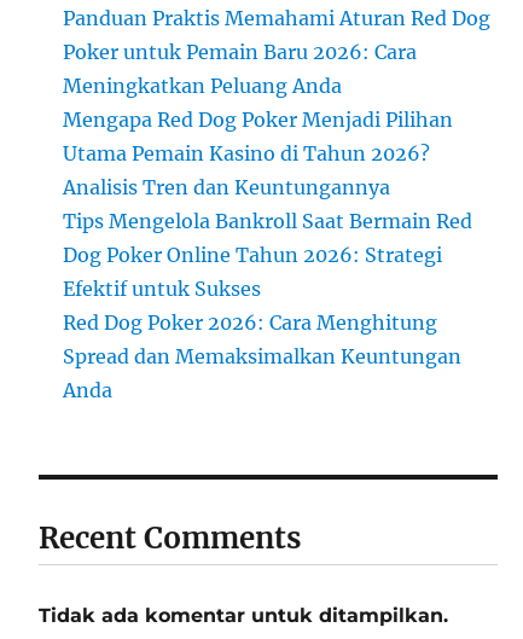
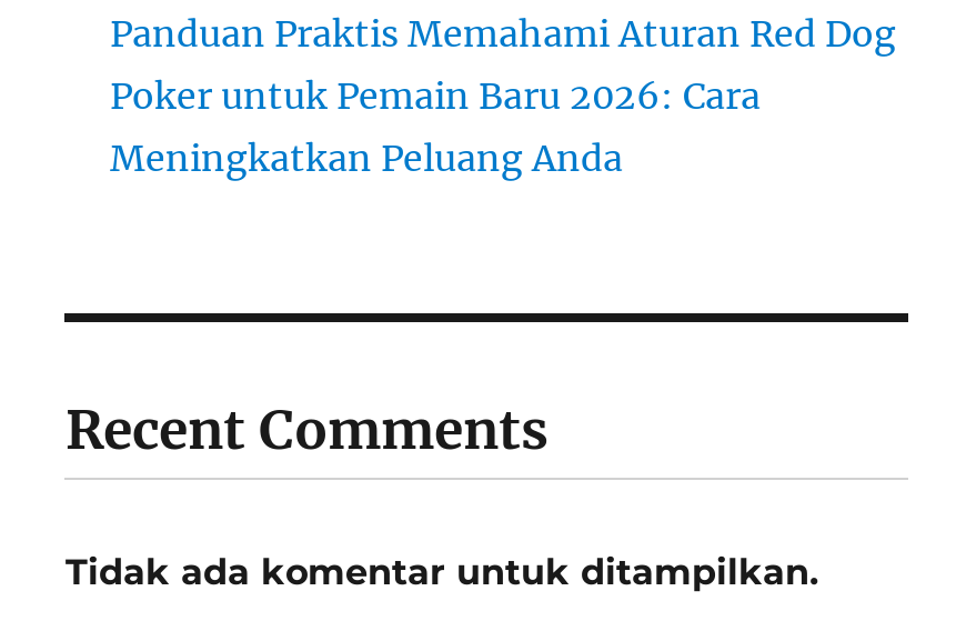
[63,107,473,402] Mengapa Red Dog Poker Menjadi Pilihan | Utama Pemain Kasino di Tahun 2026? | Analisis Tren dan Keuntungannya | Tips Mengelola Bankroll Saat Bermain Red | Dog Poker Online Tahun 2026: Strategi | Efektif untuk Sukses | Red Dog Poker 2026: Cara Menghitung | Spread dan Memaksimalkan Keuntungan | Anda -> none

